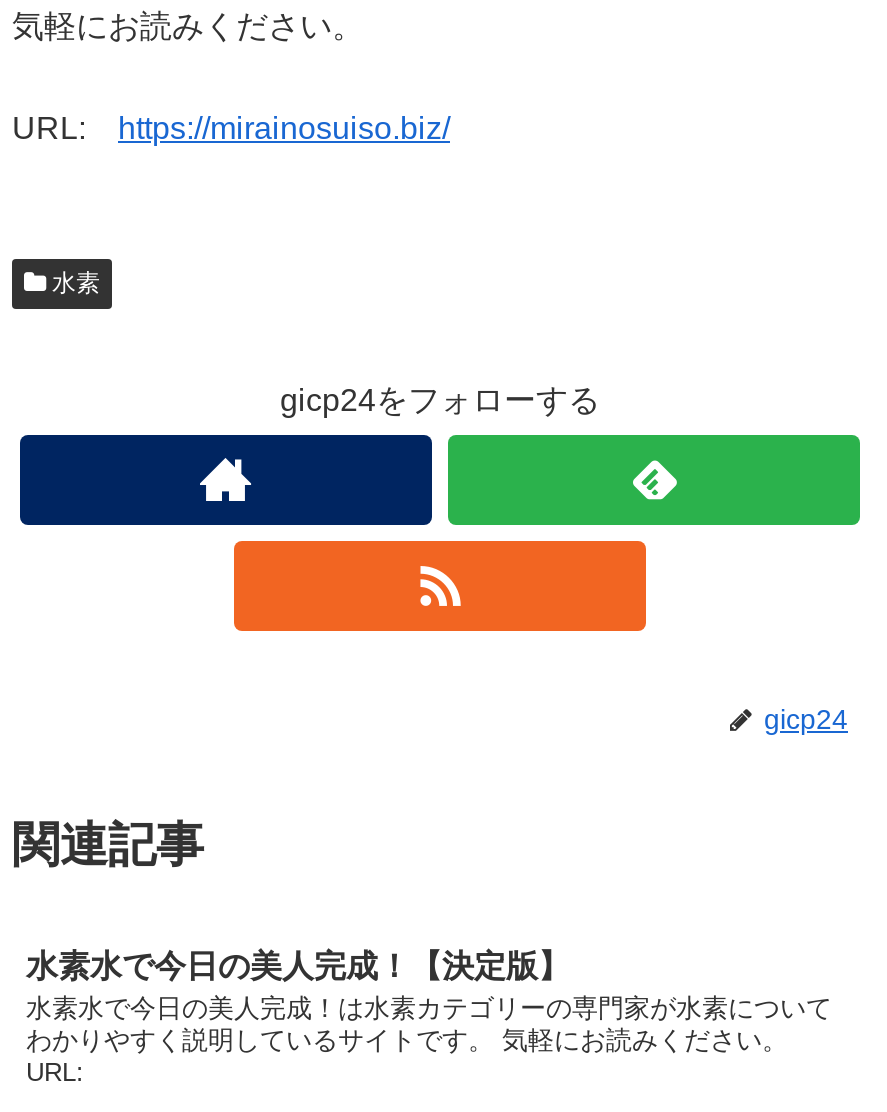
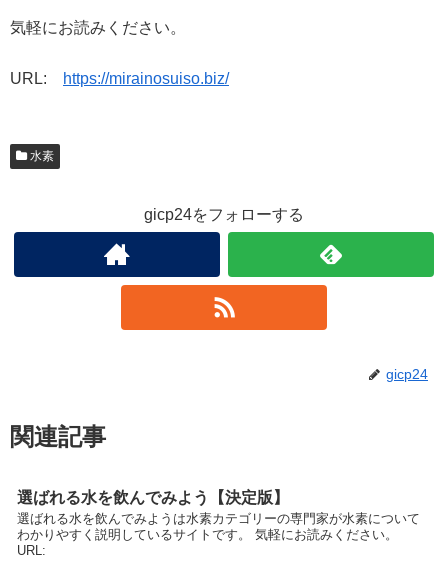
[26,950,570,984] 水素水で今日の美人完成！【決定版】 -> [17,489,289,506] 選ばれる水を飲んでみよう【決定版】
[26,994,832,1024] 水素水で今日の美人完成！は水素カテゴリーの専門家が水素について -> [17,511,420,526] 選ばれる水を飲んでみようは水素カテゴリーの専門家が水素について

